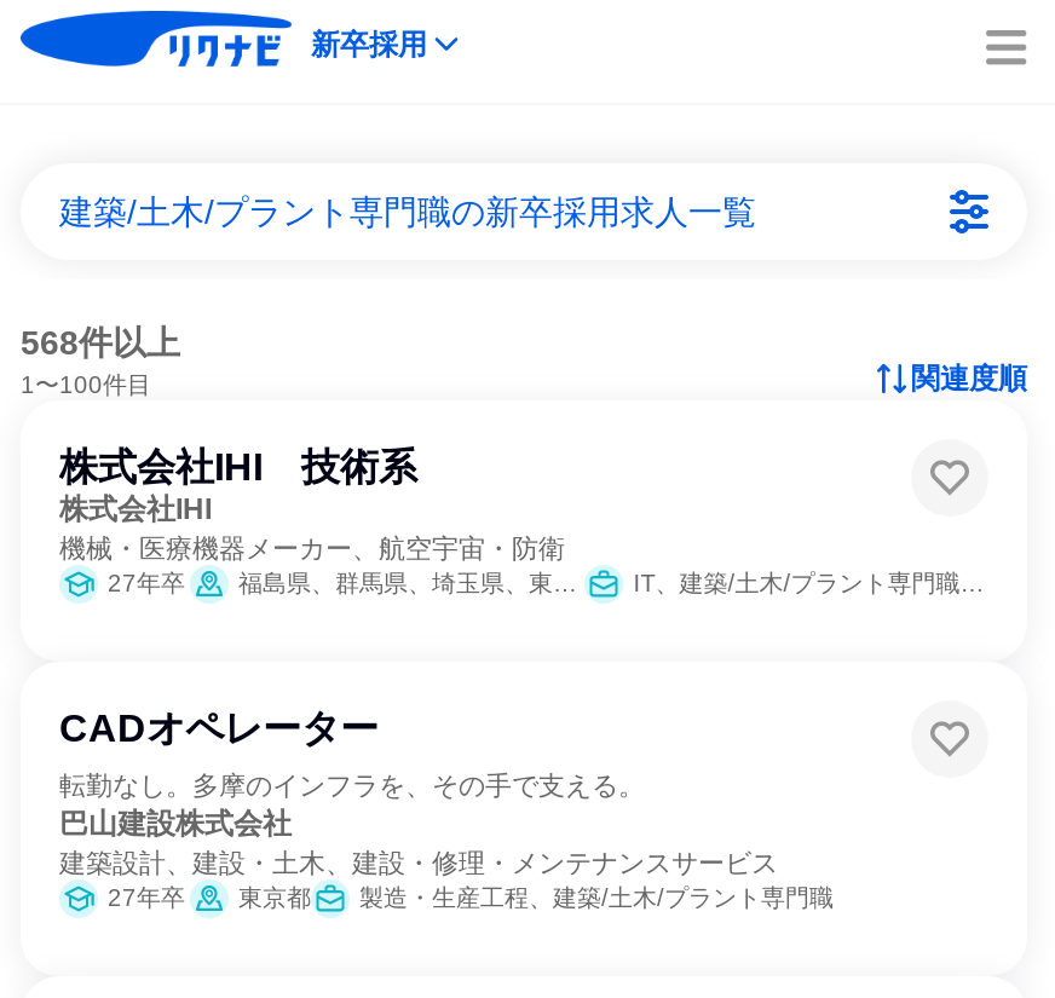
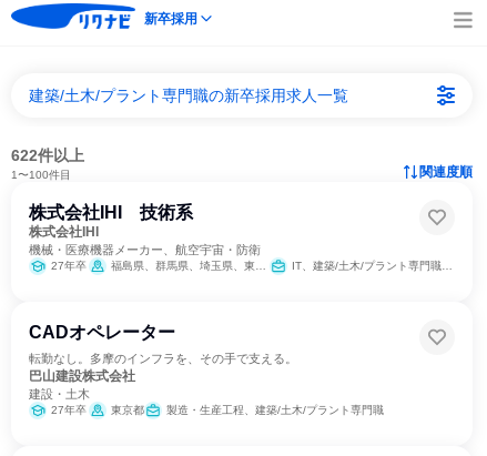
[21,323,180,362] 568件以上 -> [11,146,84,164] 622件以上
[59,848,778,877] 建築設計、建設・土木、建設・修理・メンテナンスサービス -> [29,387,90,401] 建設・土木

